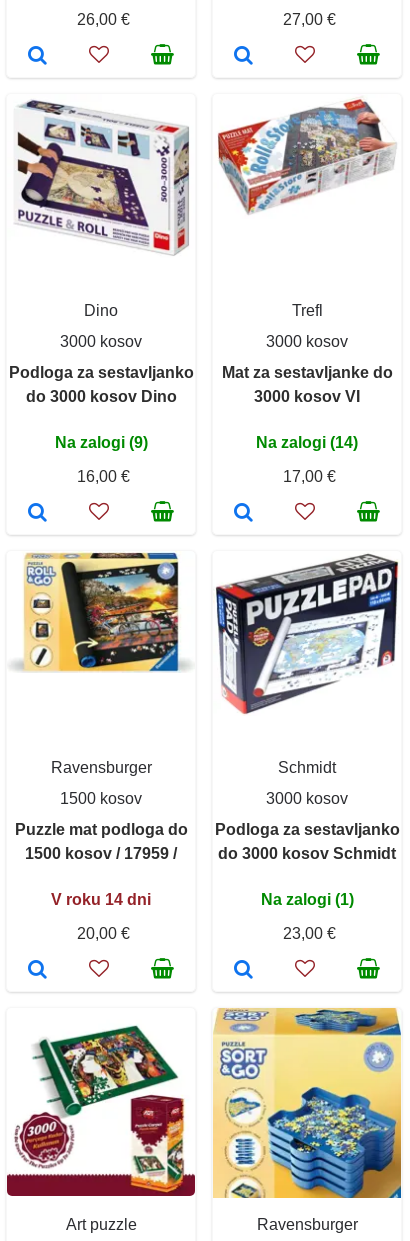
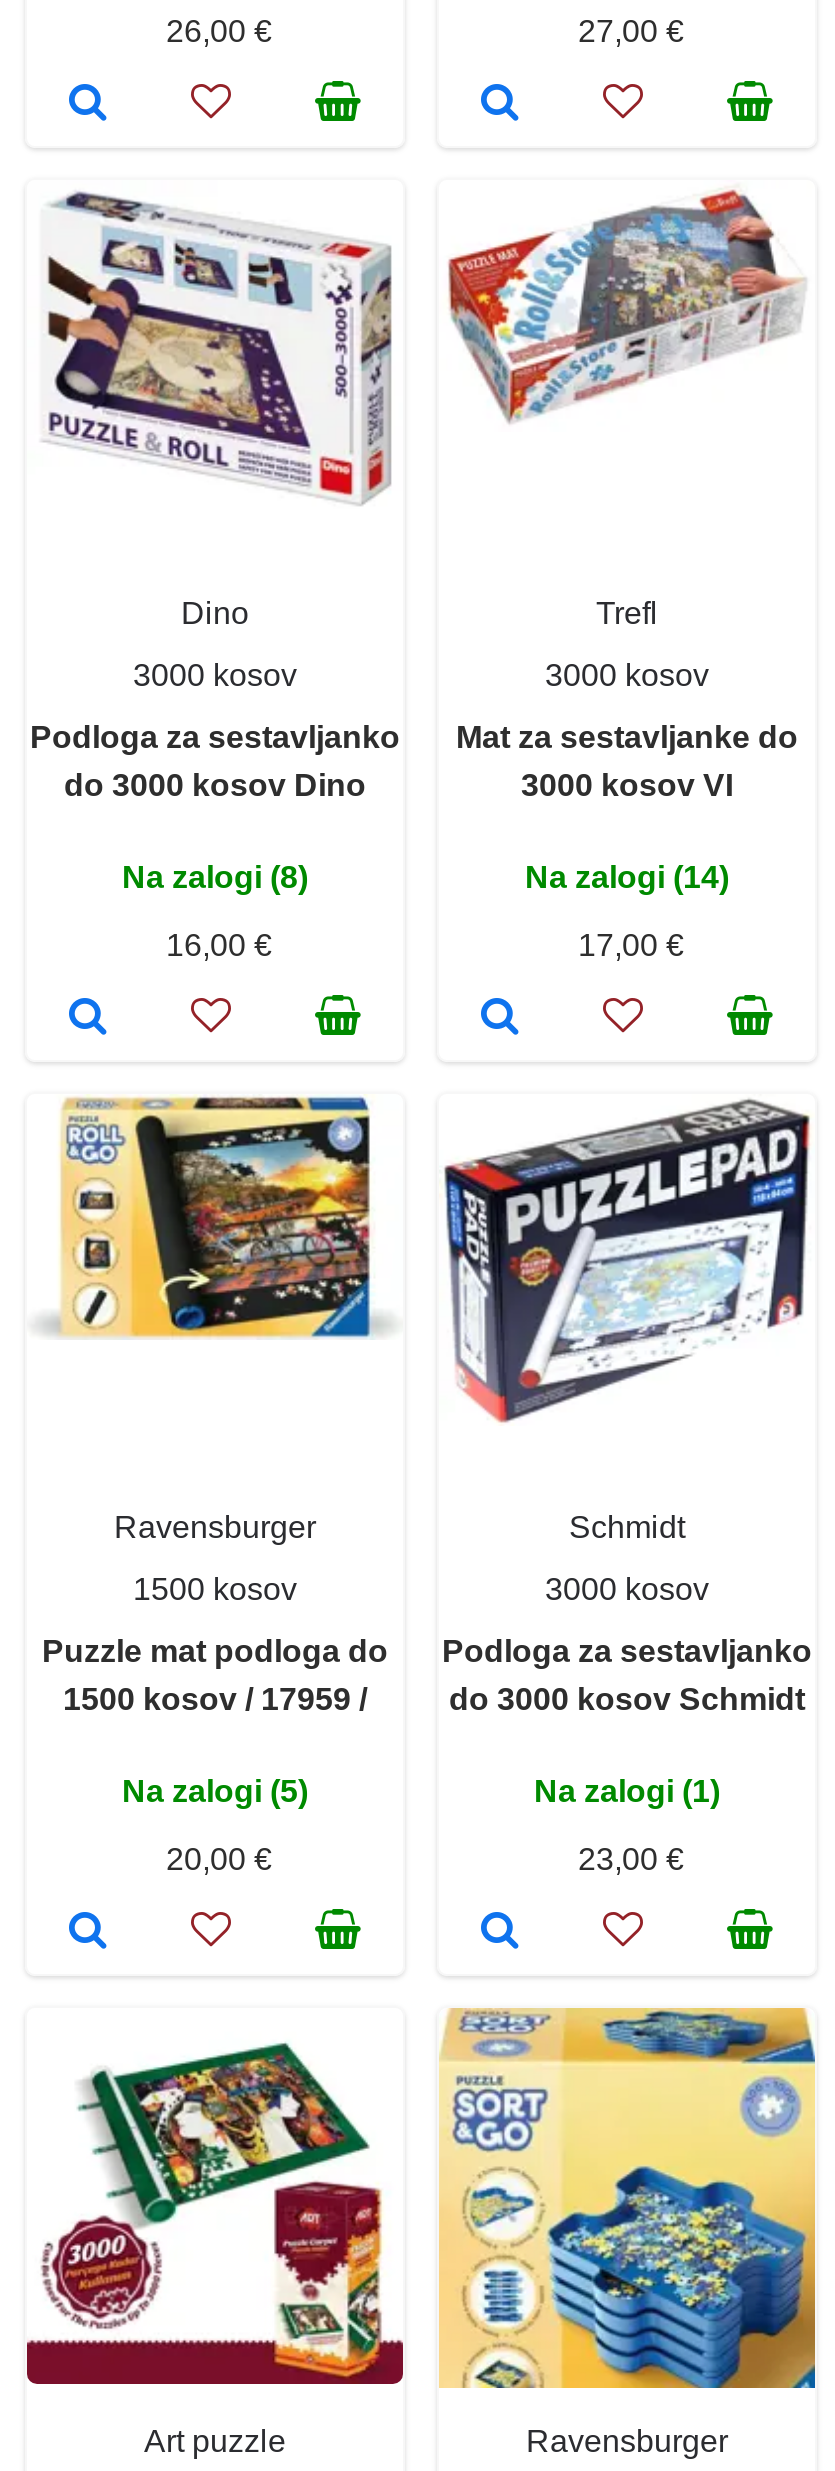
[54,434,147,451] Na zalogi (9) -> [122,861,308,895] Na zalogi (8)
[51,891,151,908] V roku 14 dni -> [122,1775,308,1809] Na zalogi (5)

